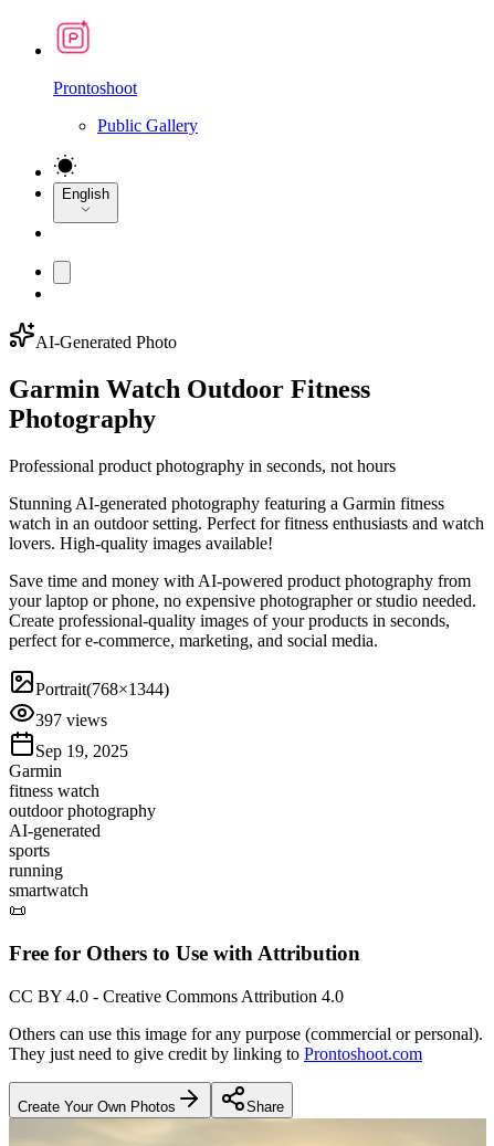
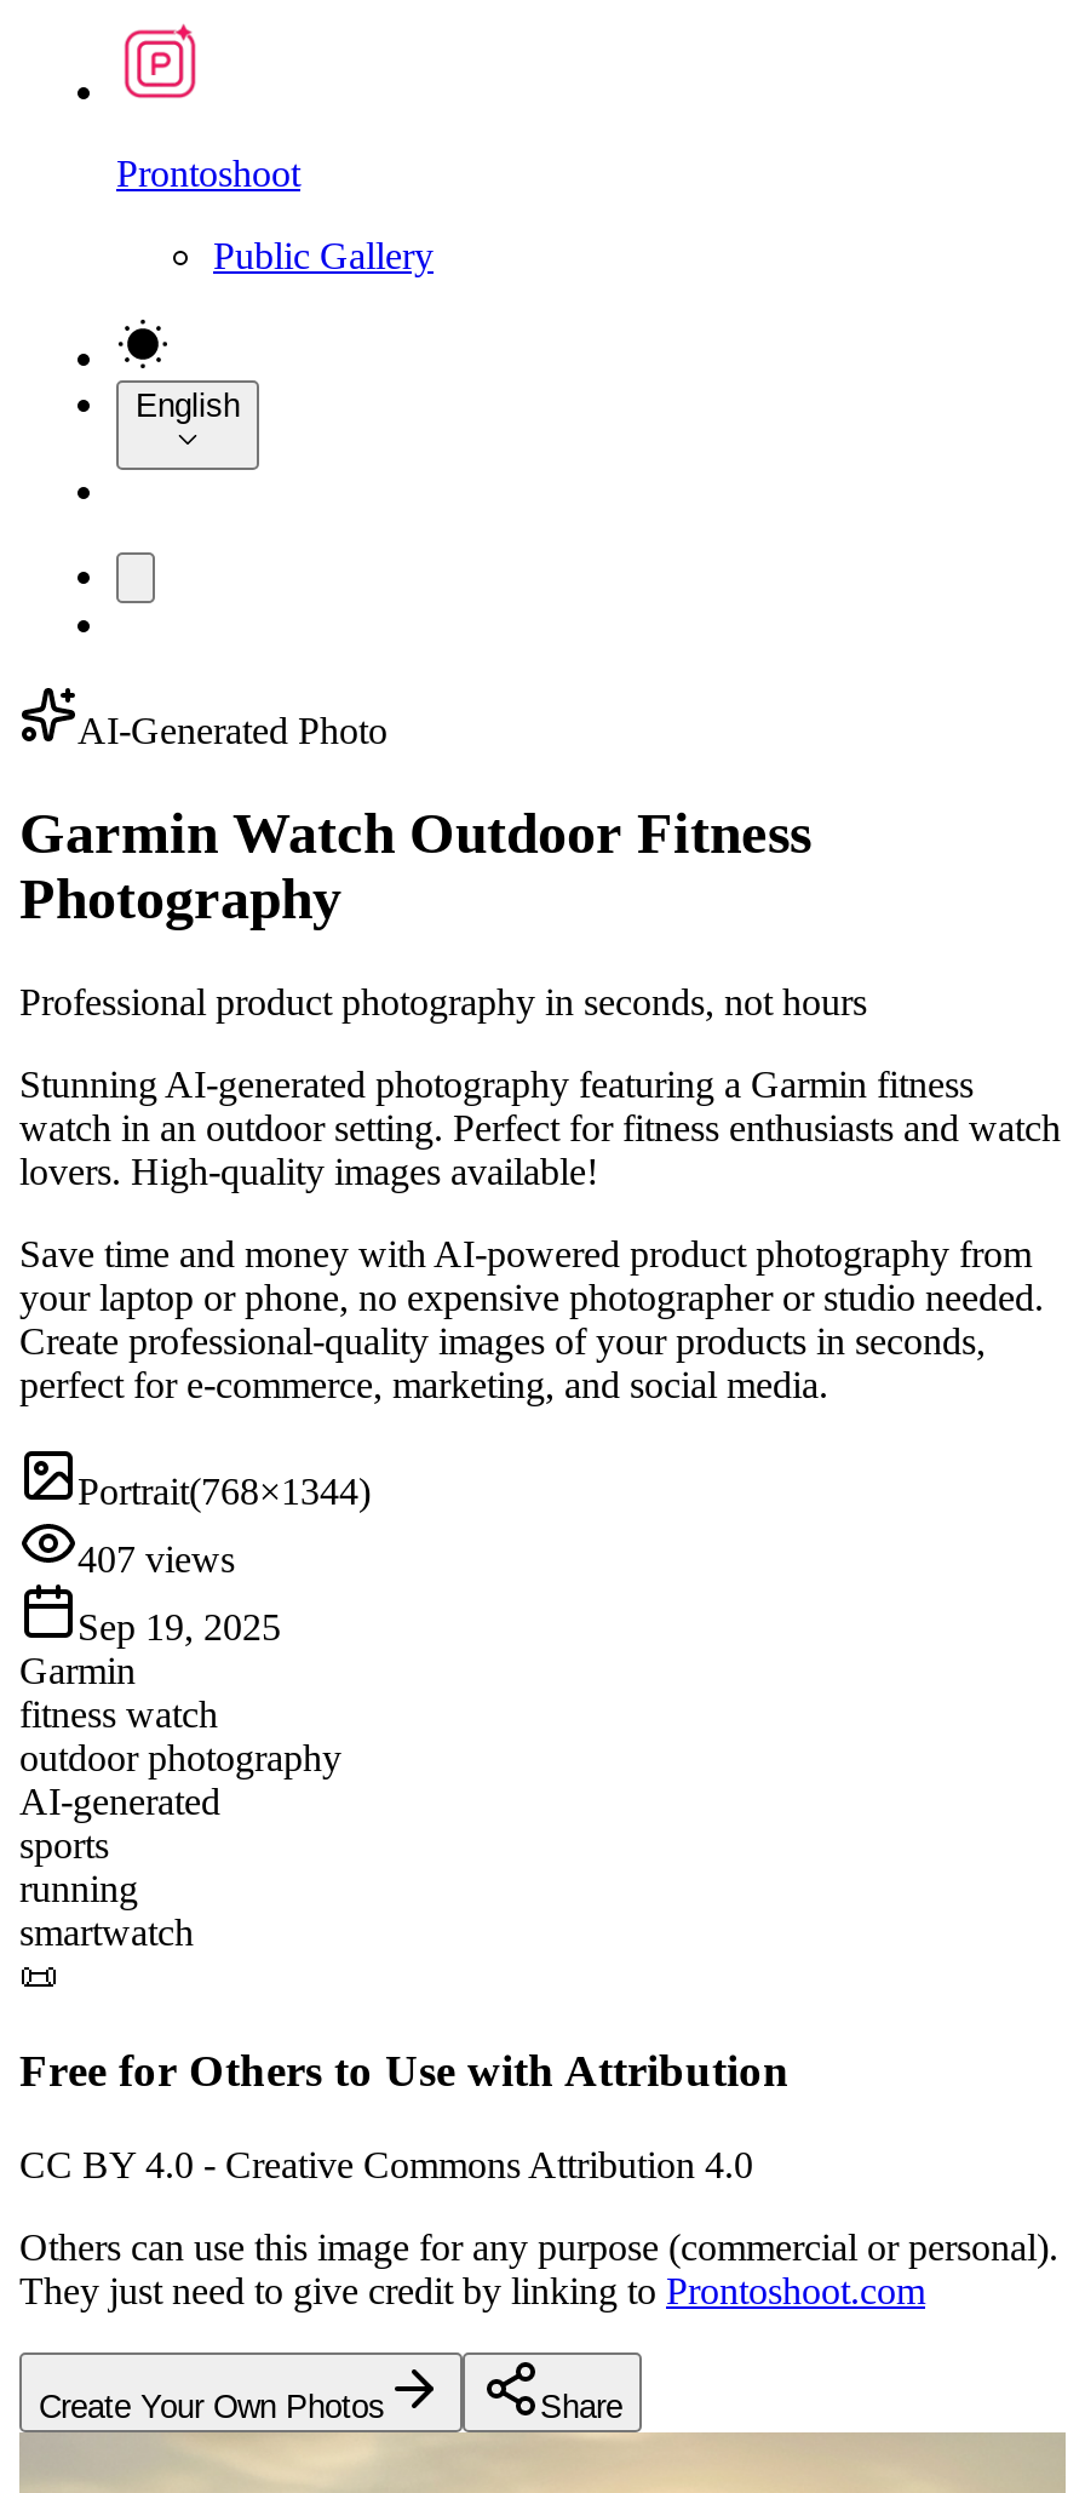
[35,711,107,729] 397 views -> [77,1539,235,1580] 407 views

